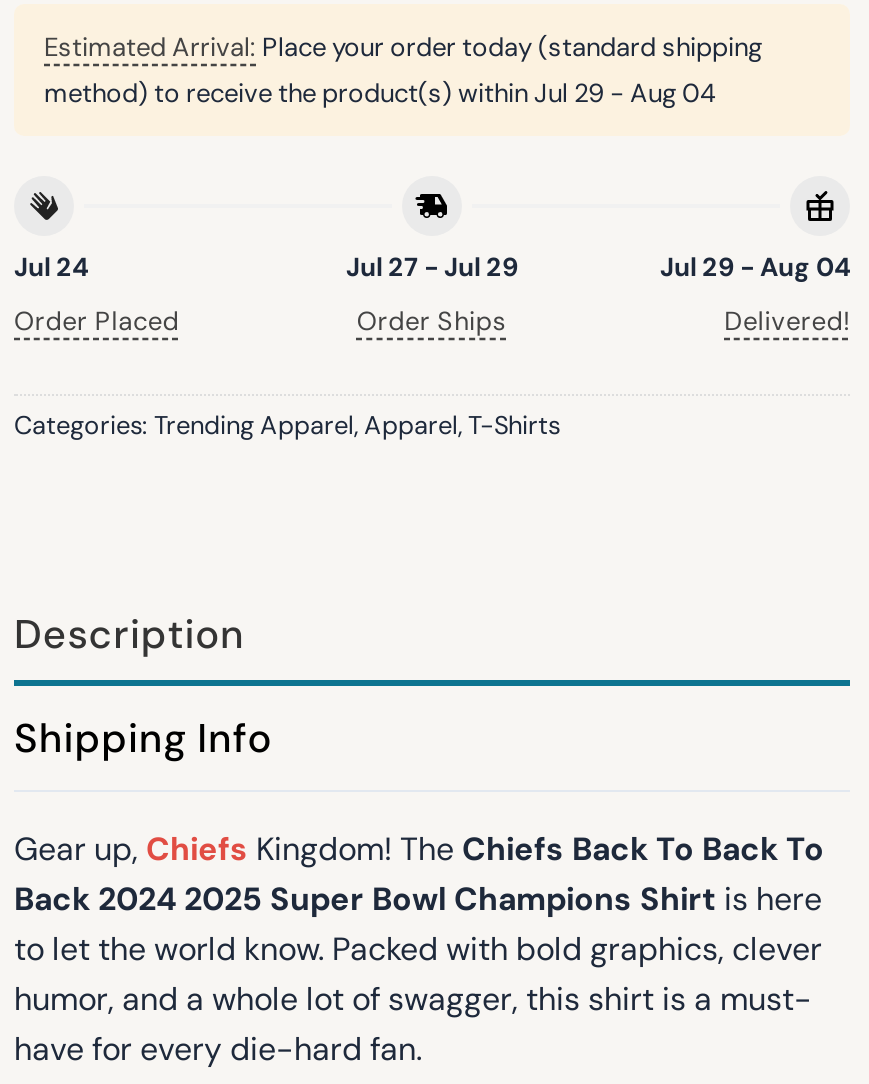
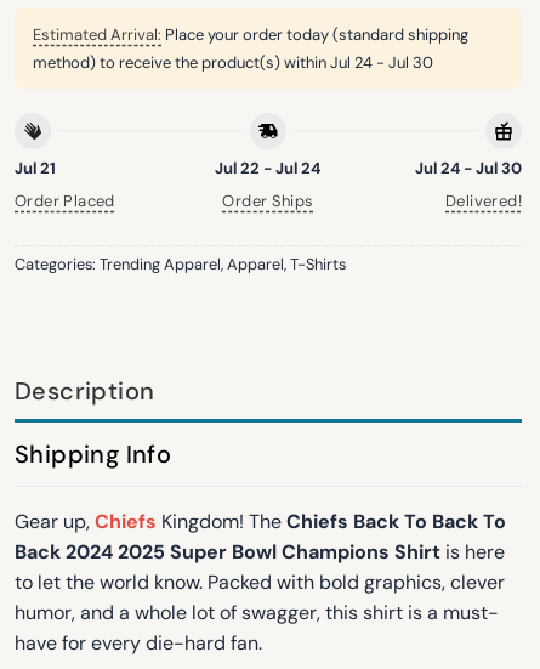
[44,76,716,110] method) to receive the product(s) within Jul 29 - Aug 04 -> [33,52,433,73] method) to receive the product(s) within Jul 24 - Jul 30
[14,251,88,285] Jul 24 -> [15,158,56,179] Jul 21
[346,251,518,285] Jul 27 - Jul 29 -> [215,158,321,179] Jul 22 - Jul 24
[660,251,850,285] Jul 29 - Aug 04 -> [415,158,522,179] Jul 24 - Jul 30

